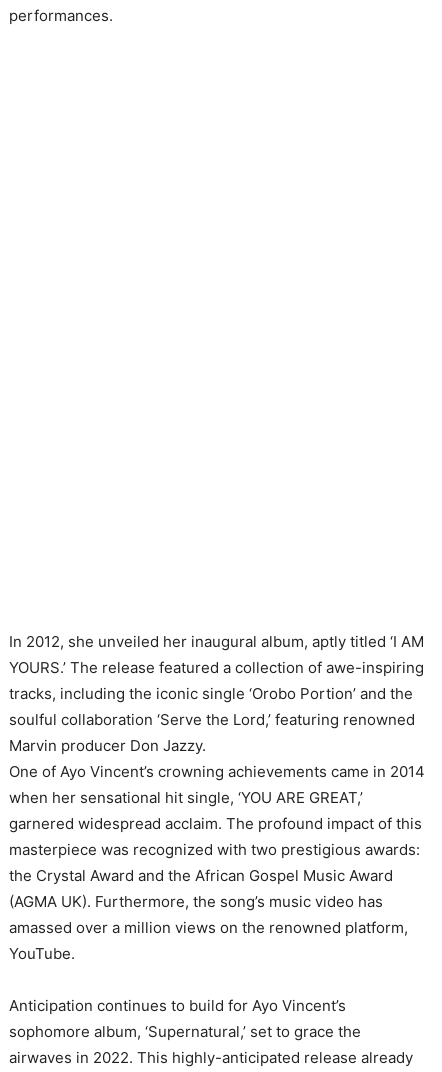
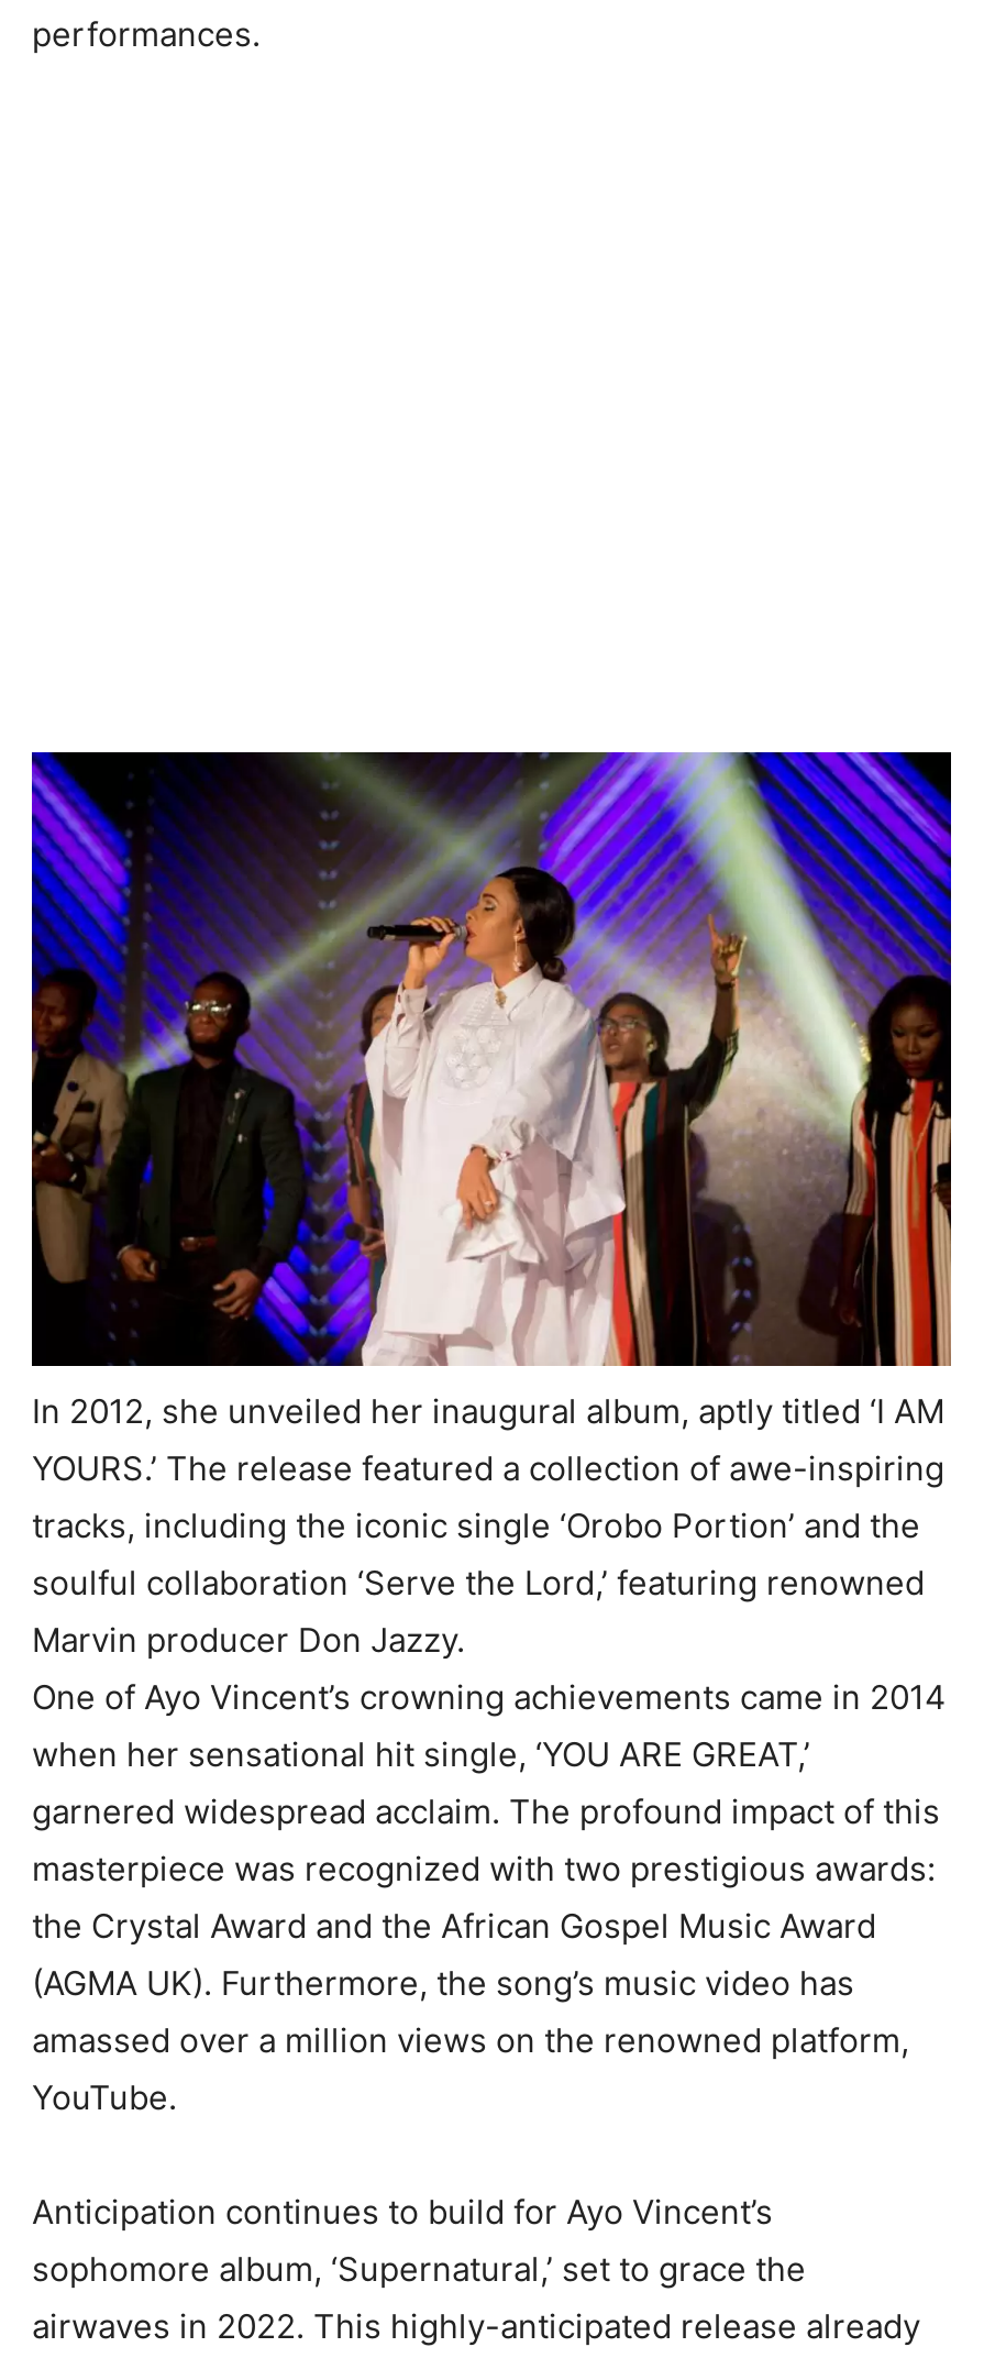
none -> [30,750,953,1368] [image]

